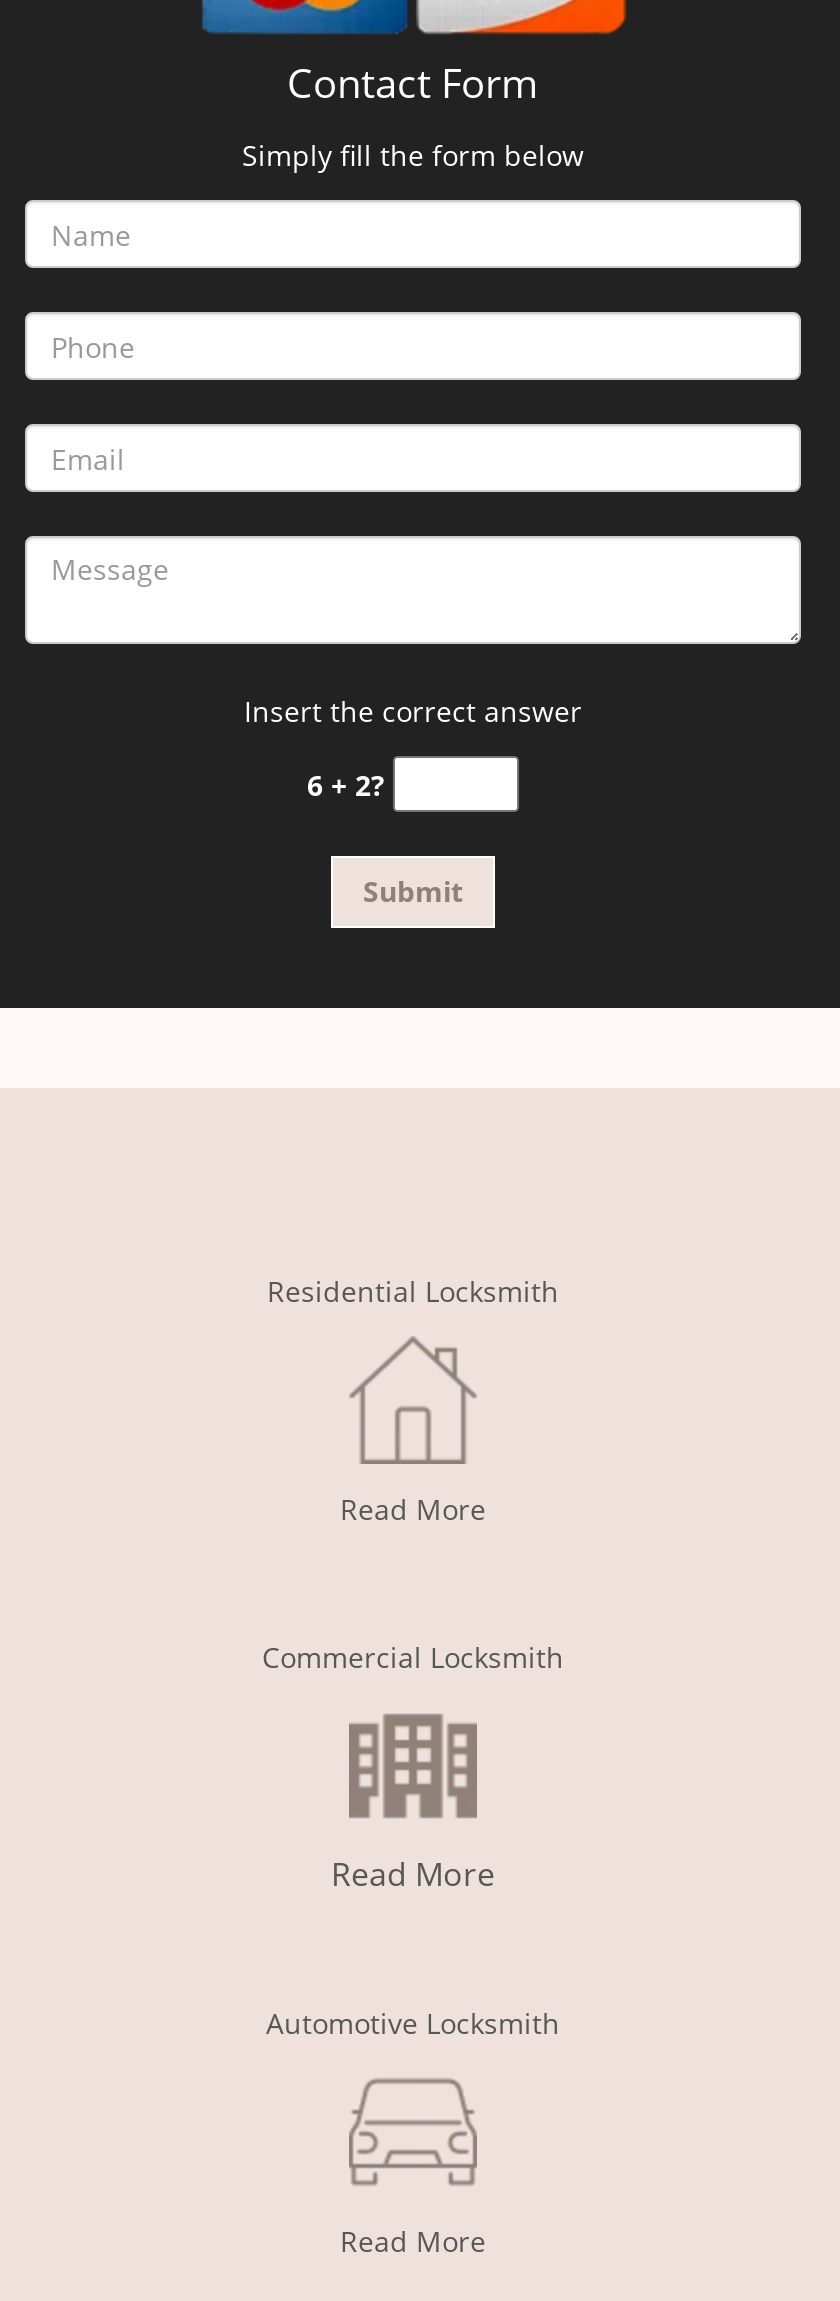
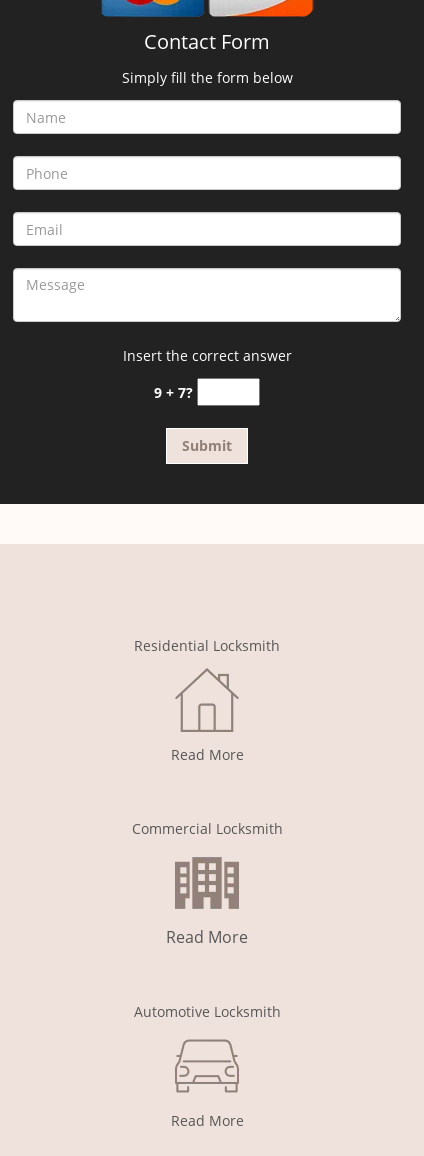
[307,766,385,804] 6 + 2? -> [154,383,193,402] 9 + 7?

